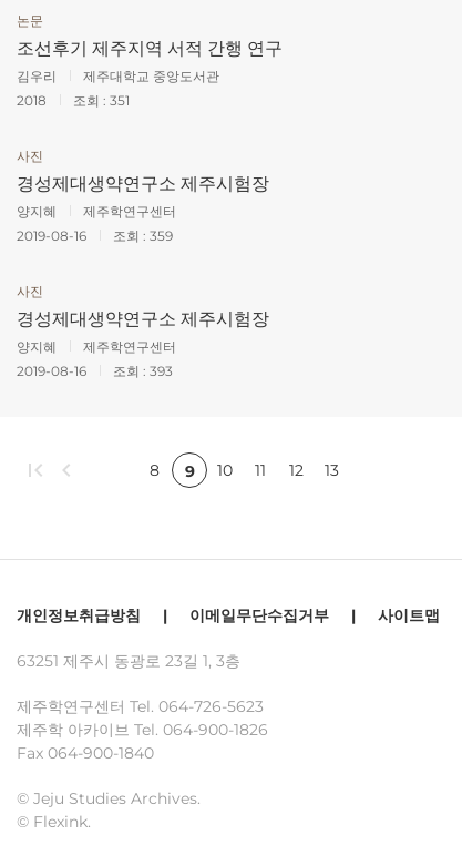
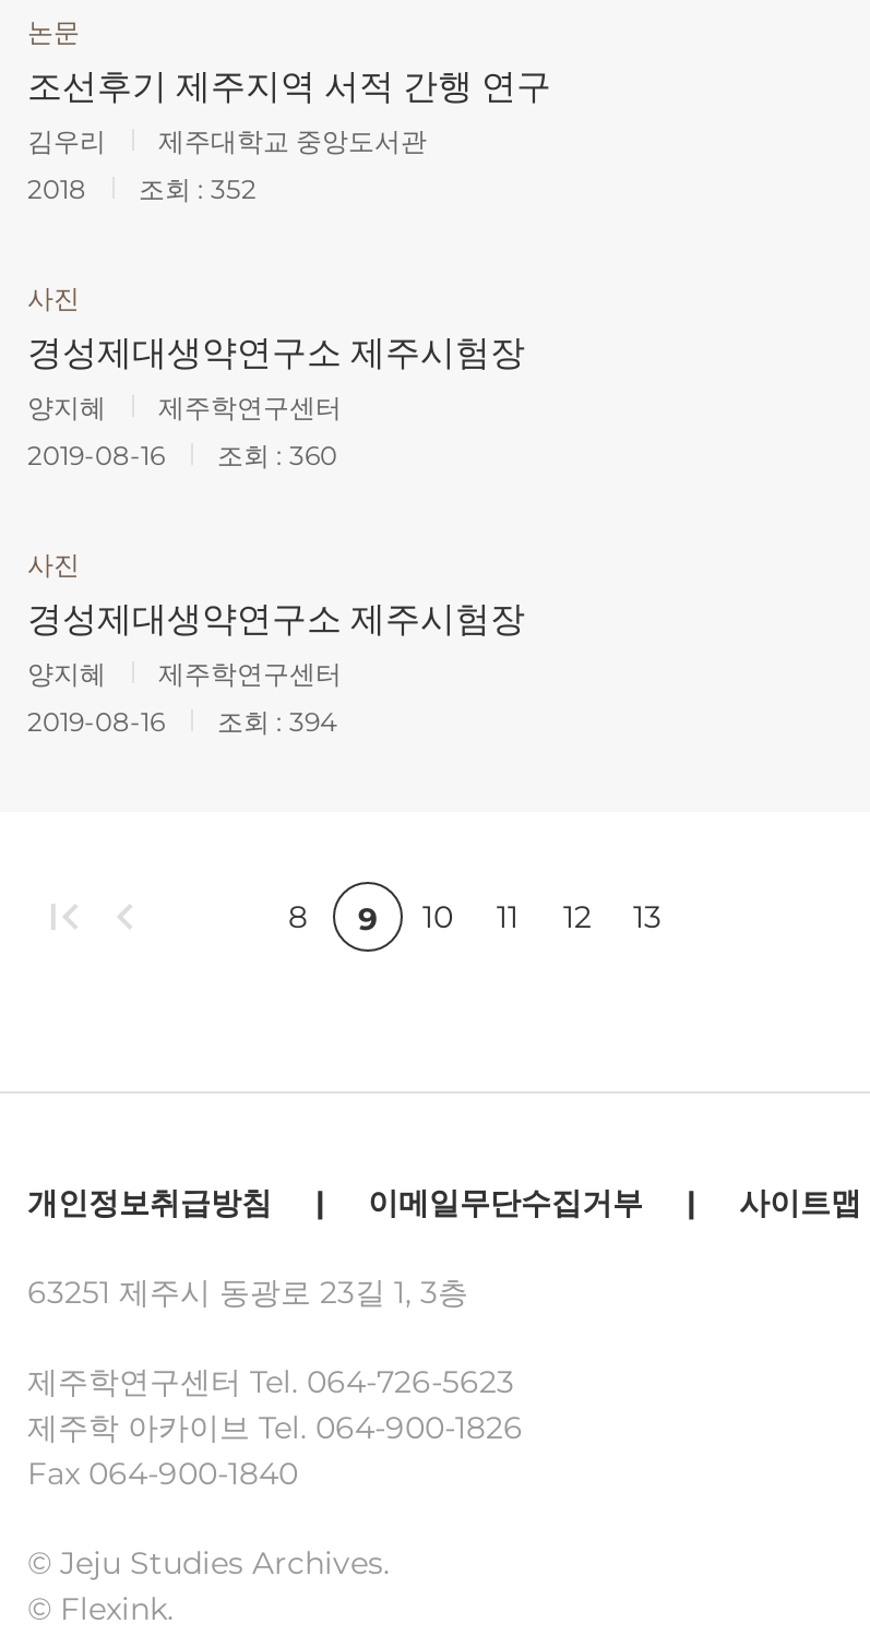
[17,92,130,109] 2018 조회 : 351 -> [27,172,257,205] 2018 조회 : 352
[17,227,173,244] 2019-08-16 조회 : 359 -> [27,439,337,471] 2019-08-16 조회 : 360
[17,363,173,379] 2019-08-16 조회 : 393 -> [27,705,337,738] 2019-08-16 조회 : 394

